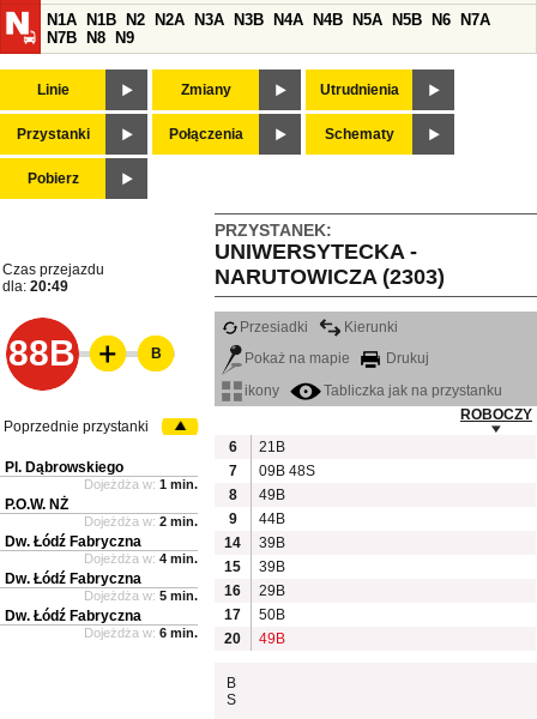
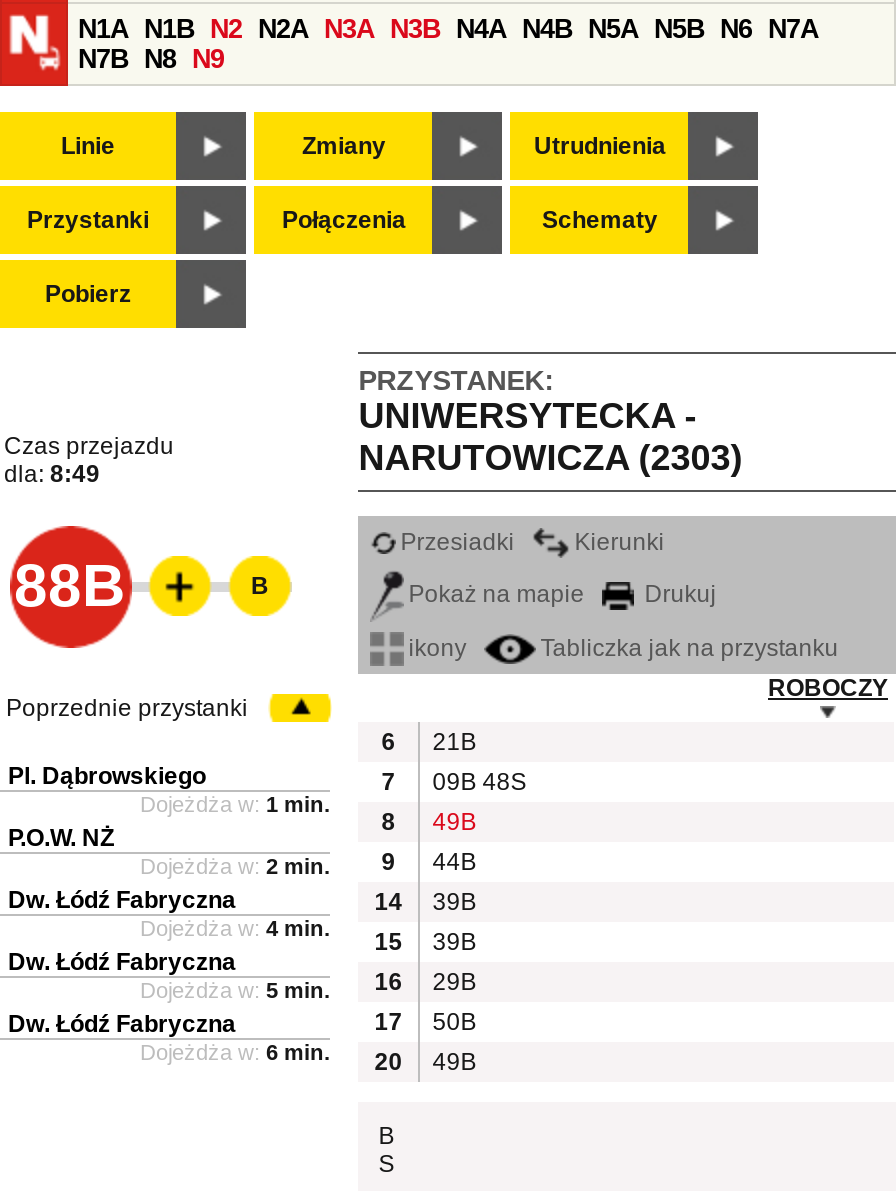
[2,278,68,295] dla: 20:49 -> [4,460,100,488] dla: 8:49

